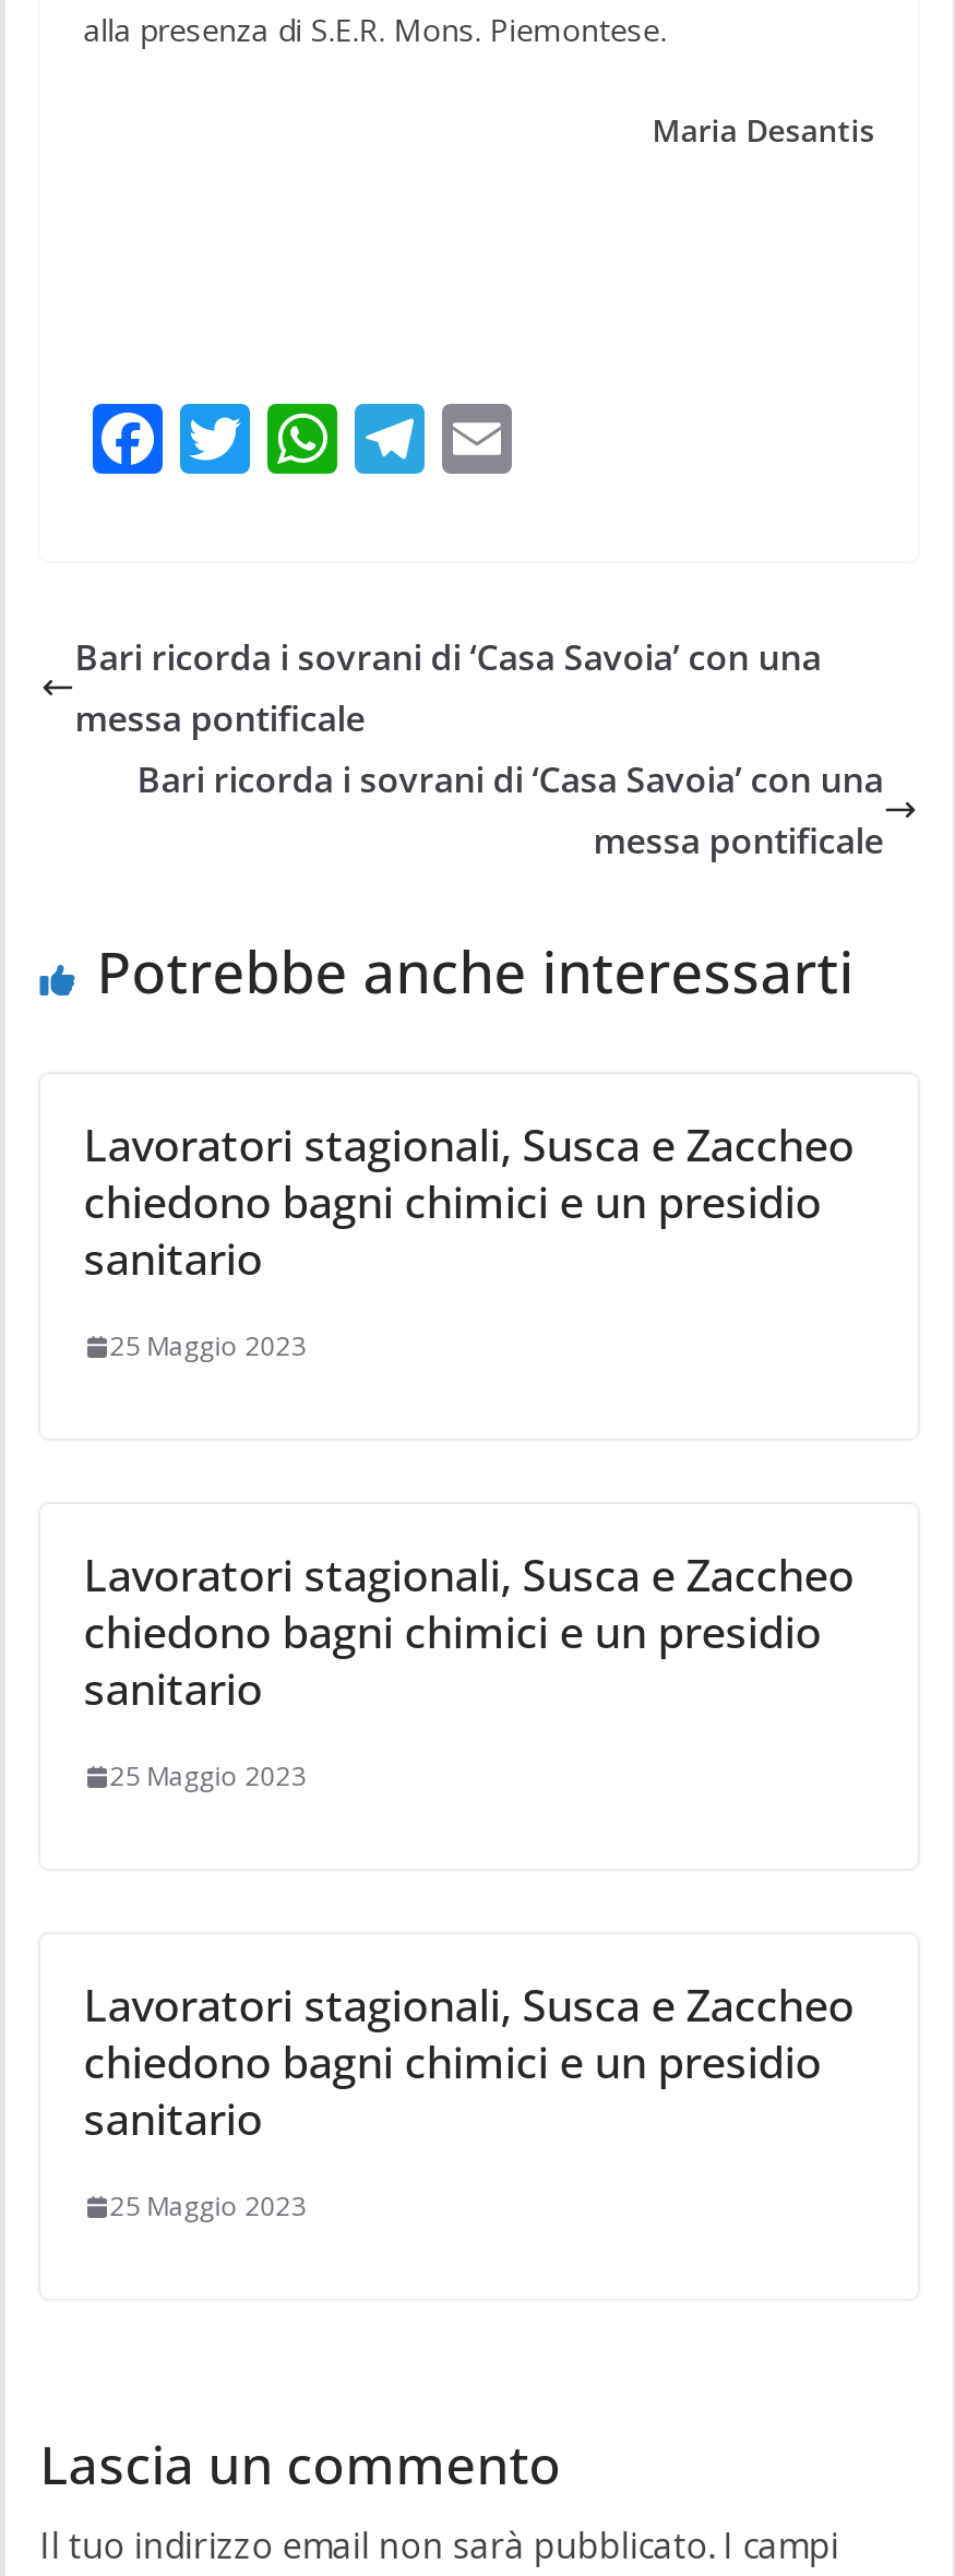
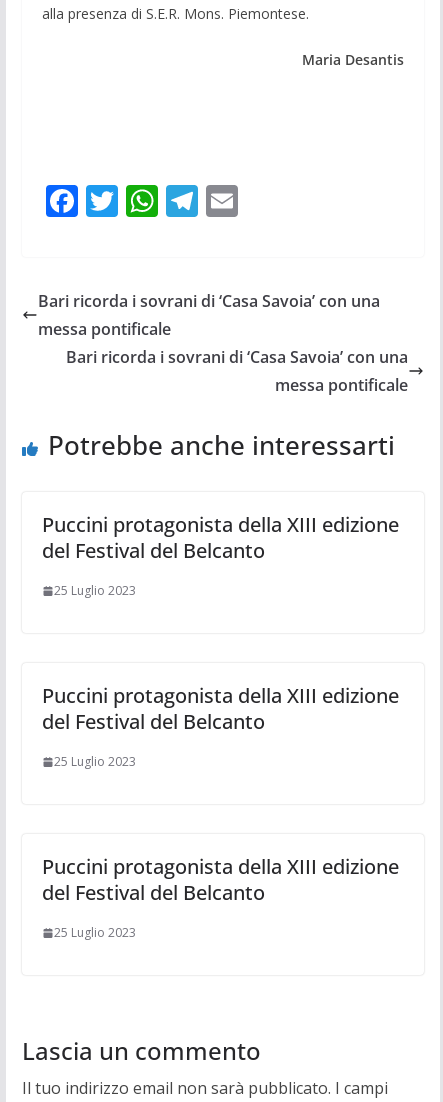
[83,1116,854,1288] Lavoratori stagionali, Susca e Zaccheo | chiedono bagni chimici e un presidio | sanitario -> [42,511,399,564] Puccini protagonista della XIII edizione | del Festival del Belcanto
[110,1327,306,1364] 25 Maggio 2023 -> [54,582,136,599] 25 Luglio 2023
[83,1546,854,1718] Lavoratori stagionali, Susca e Zaccheo | chiedono bagni chimici e un presidio | sanitario -> [42,682,399,735] Puccini protagonista della XIII edizione | del Festival del Belcanto
[110,1757,306,1794] 25 Maggio 2023 -> [54,753,136,770] 25 Luglio 2023
[83,1976,854,2148] Lavoratori stagionali, Susca e Zaccheo | chiedono bagni chimici e un presidio | sanitario -> [42,853,399,906] Puccini protagonista della XIII edizione | del Festival del Belcanto
[110,2187,306,2225] 25 Maggio 2023 -> [54,924,136,941] 25 Luglio 2023

